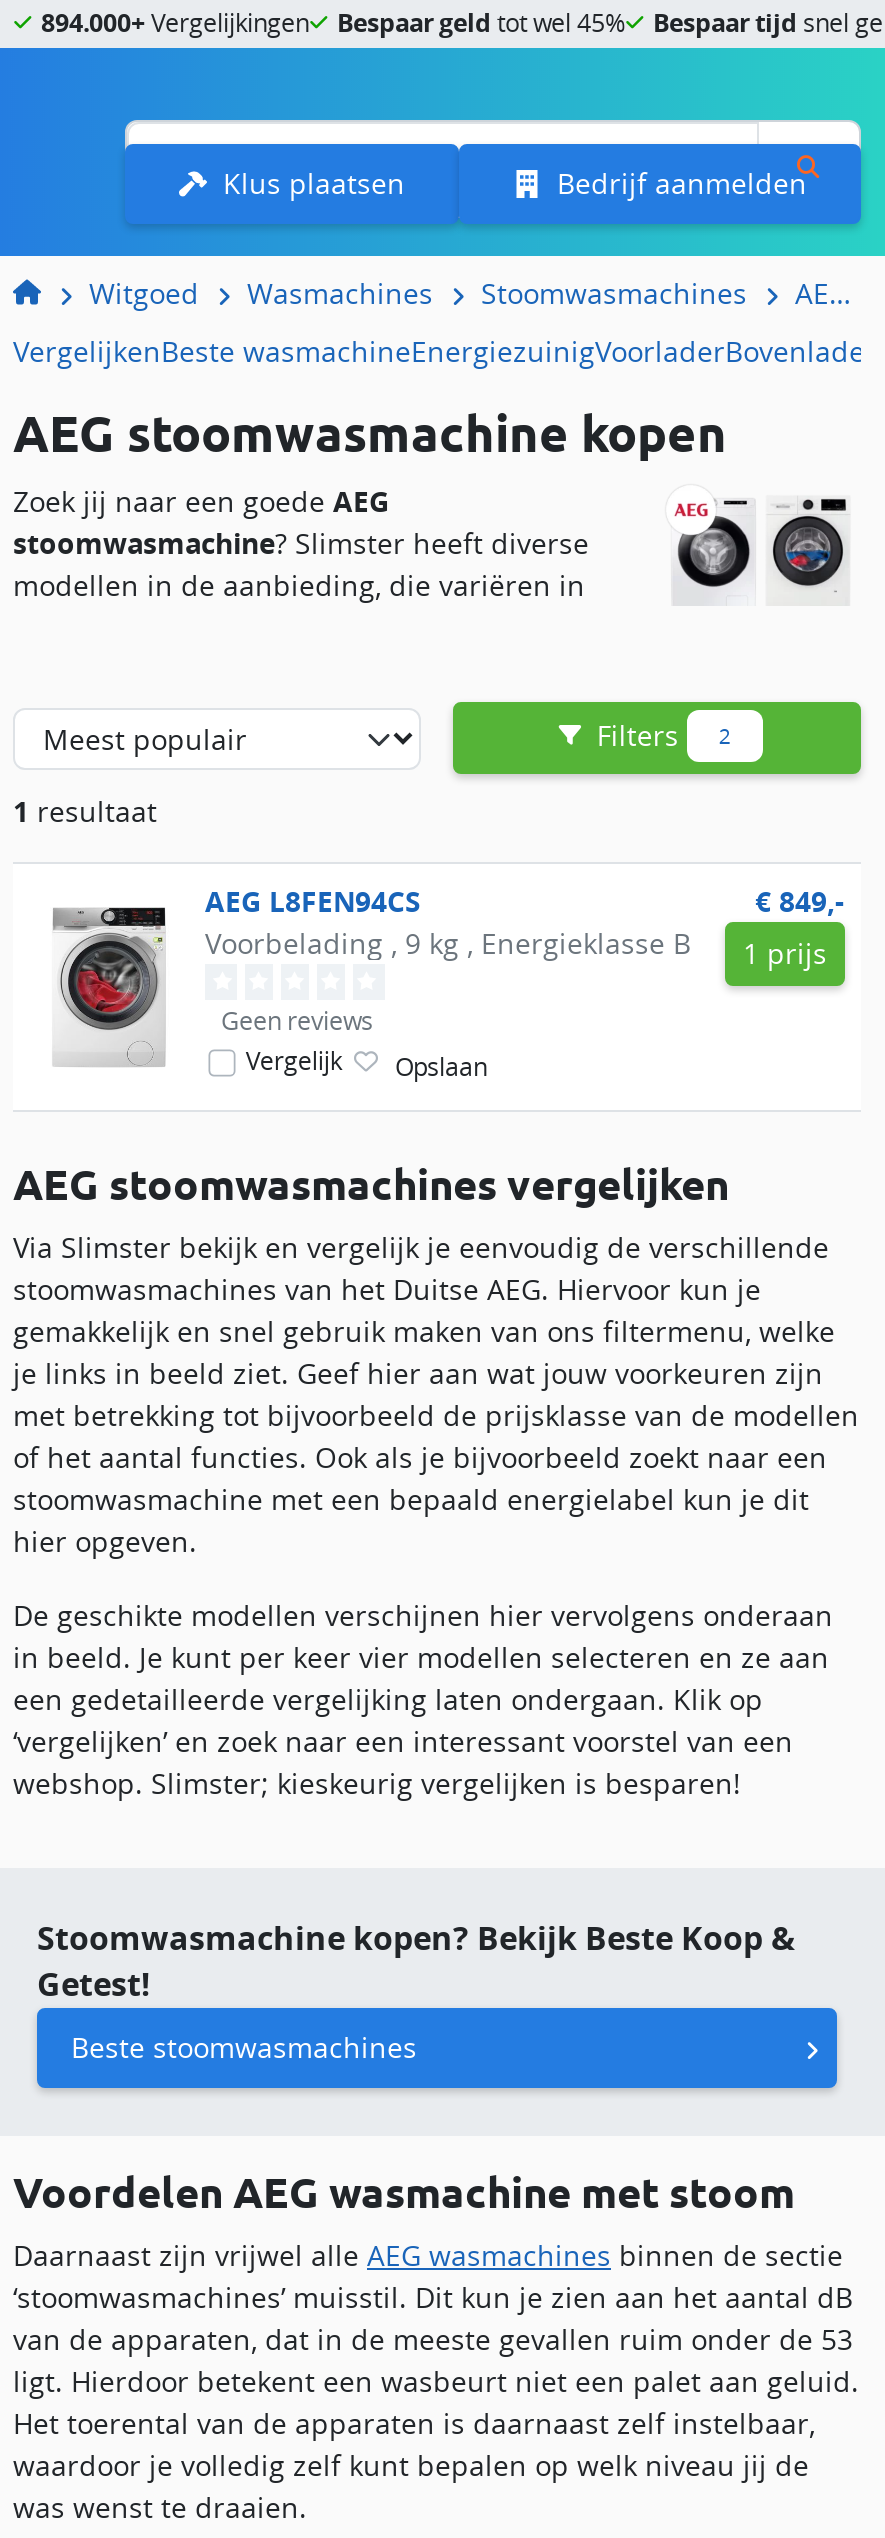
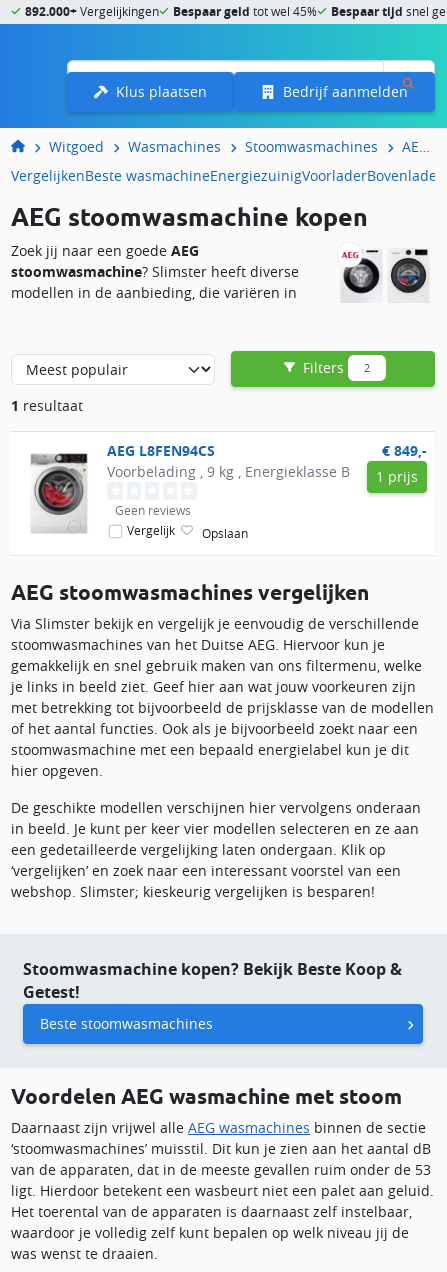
[41,6,309,40] 894.000+ Vergelijkingen -> [25,3,159,20] 892.000+ Vergelijkingen

